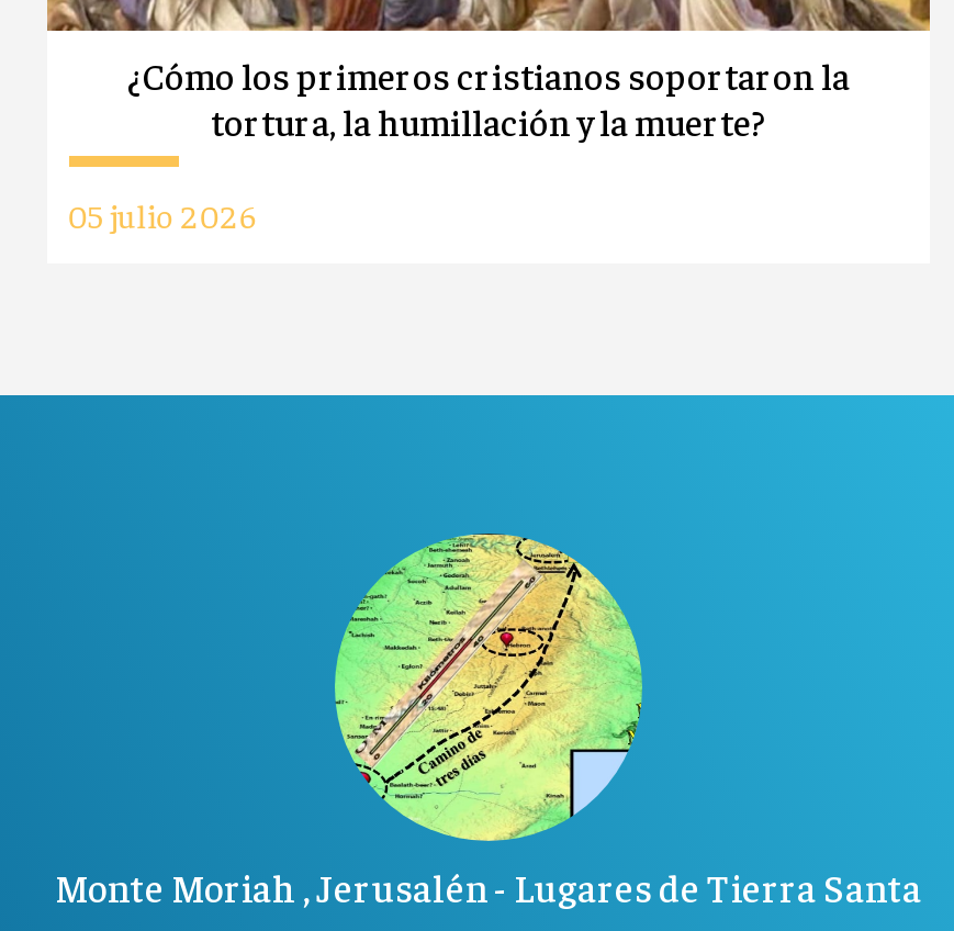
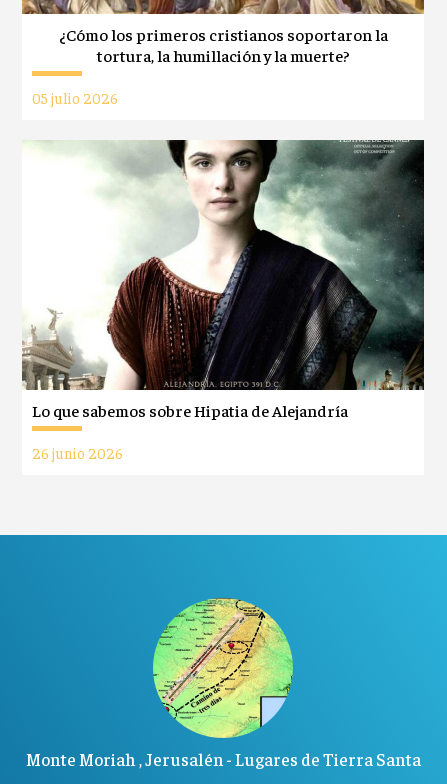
none -> [21,139,425,462] [image] | Lo que sabemos sobre Hipatia de Alejandría | 26 junio 2026

